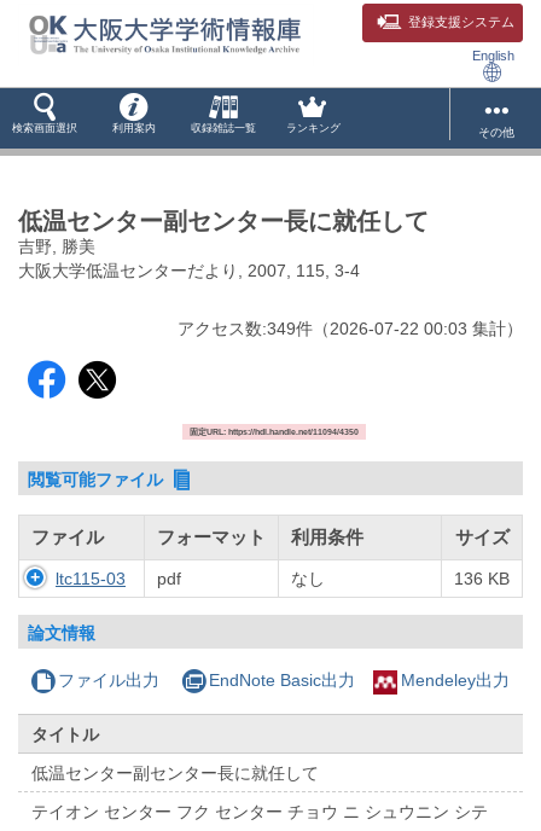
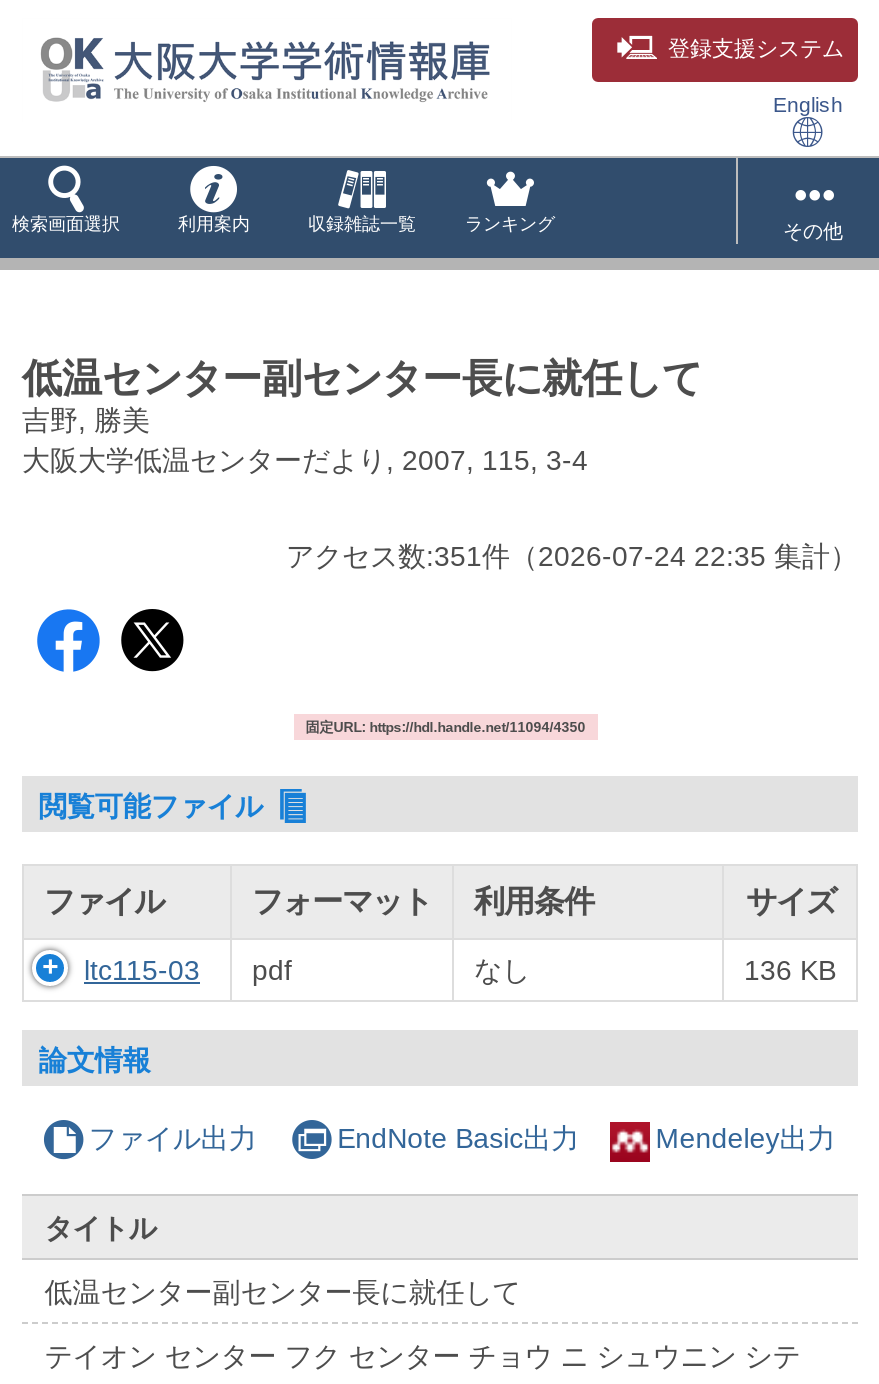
[178,319,523,338] アクセス数:349件（2026-07-22 00:03 集計） -> [286,540,858,572] アクセス数:351件（2026-07-24 22:35 集計）

